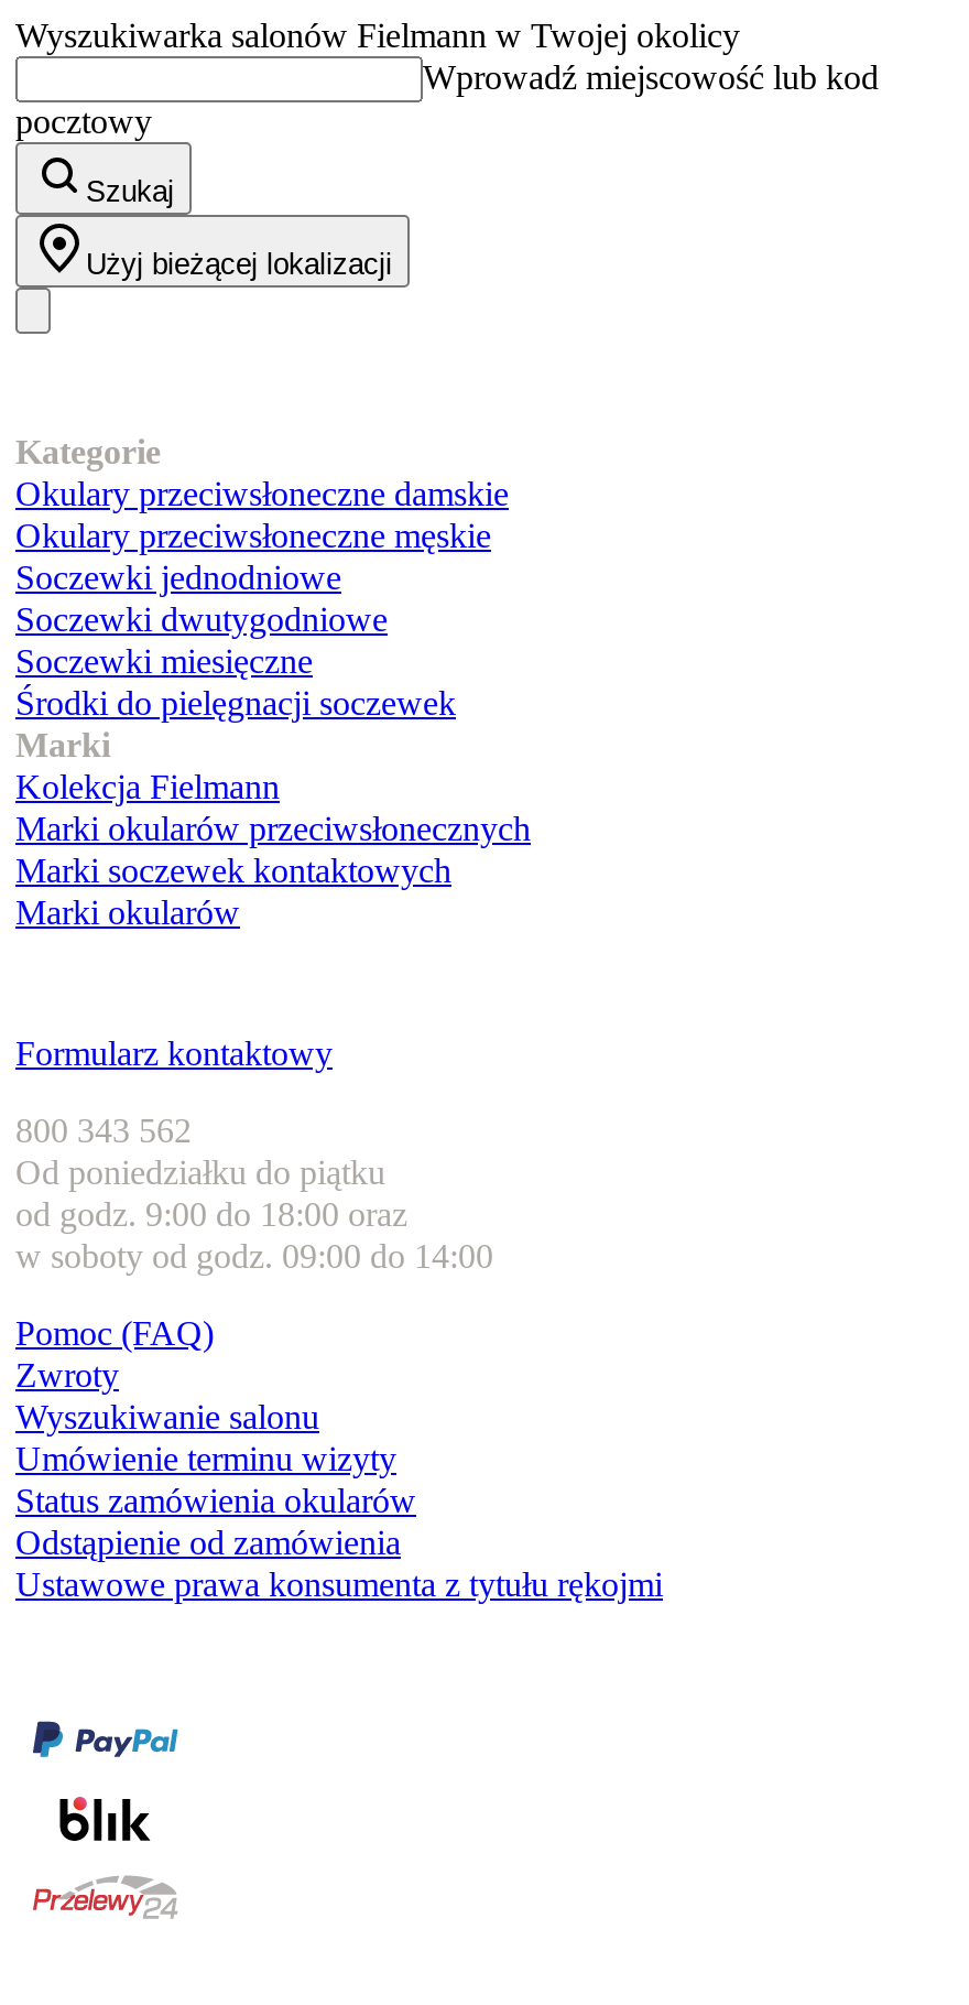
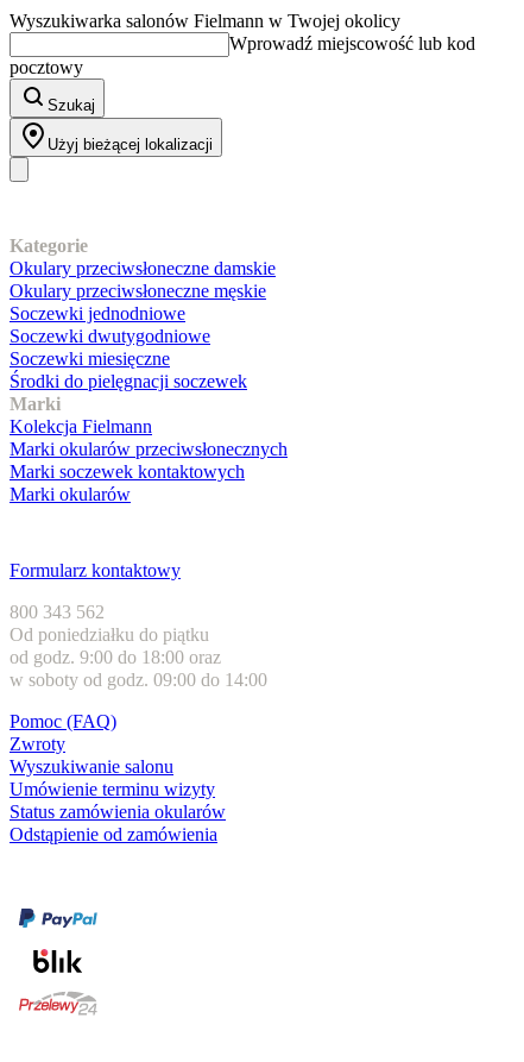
[15,1566,663,1603] Ustawowe prawa konsumenta z tytułu rękojmi -> none

